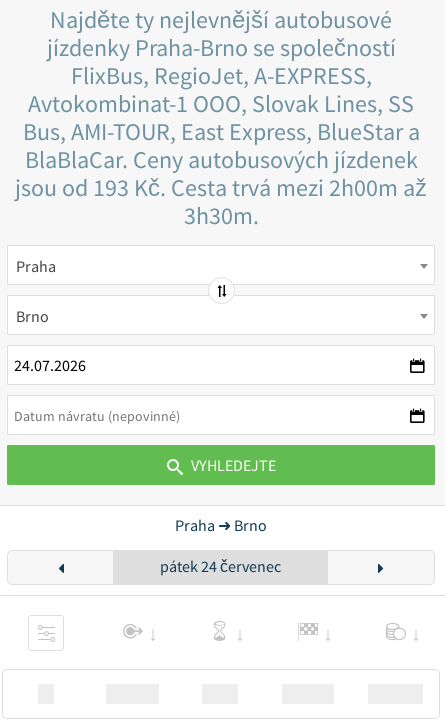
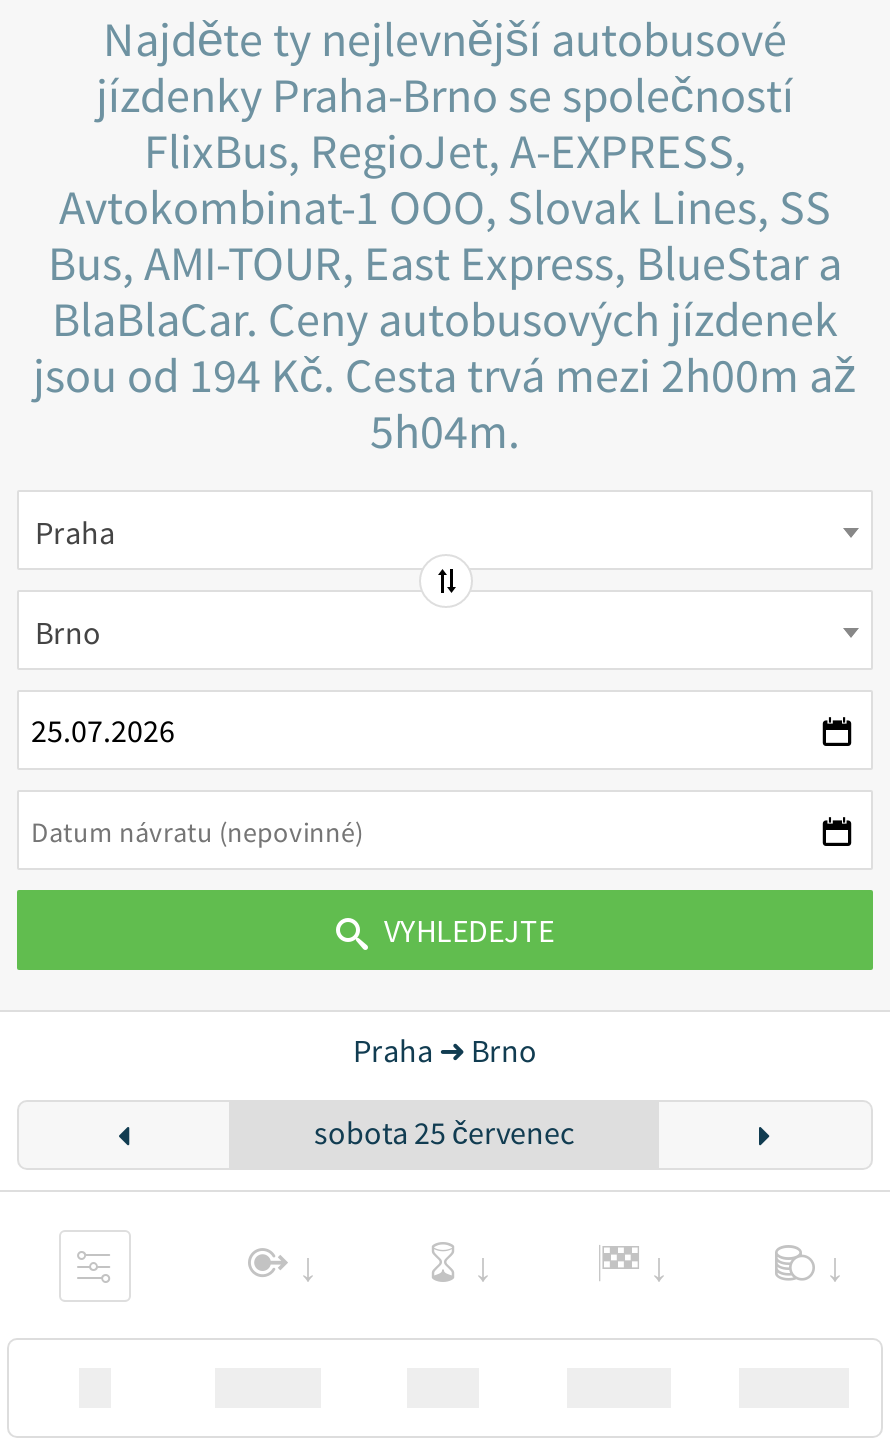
[15,172,427,231] jsou od 193 Kč. Cesta trvá mezi 2h00m až | 3h30m. -> [33,344,857,462] jsou od 194 Kč. Cesta trvá mezi 2h00m až | 5h04m.
[160,556,281,576] pátek 24 červenec -> [314,1112,574,1152] sobota 25 červenec

